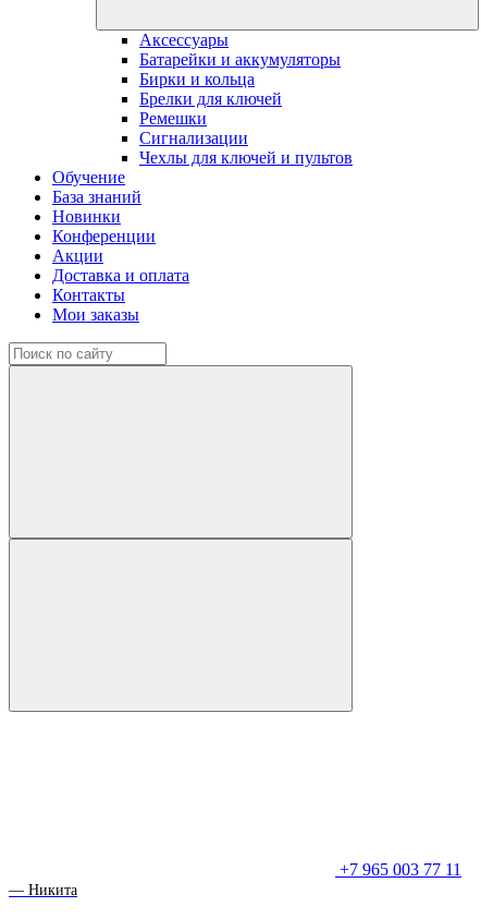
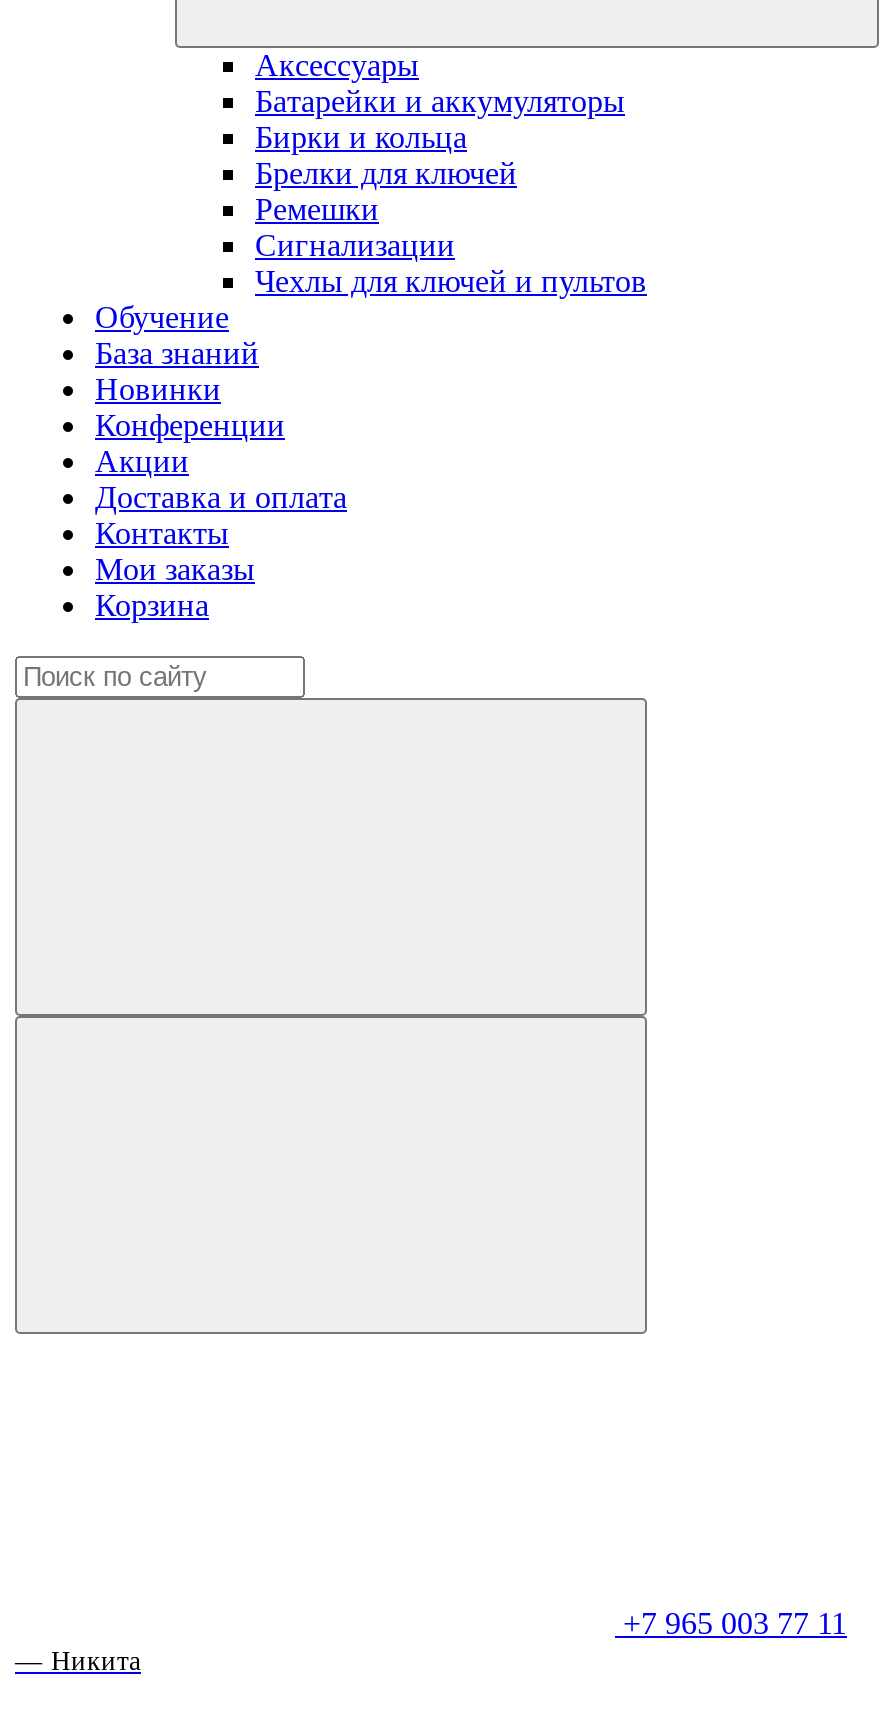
none -> [95,588,209,622] Корзина

